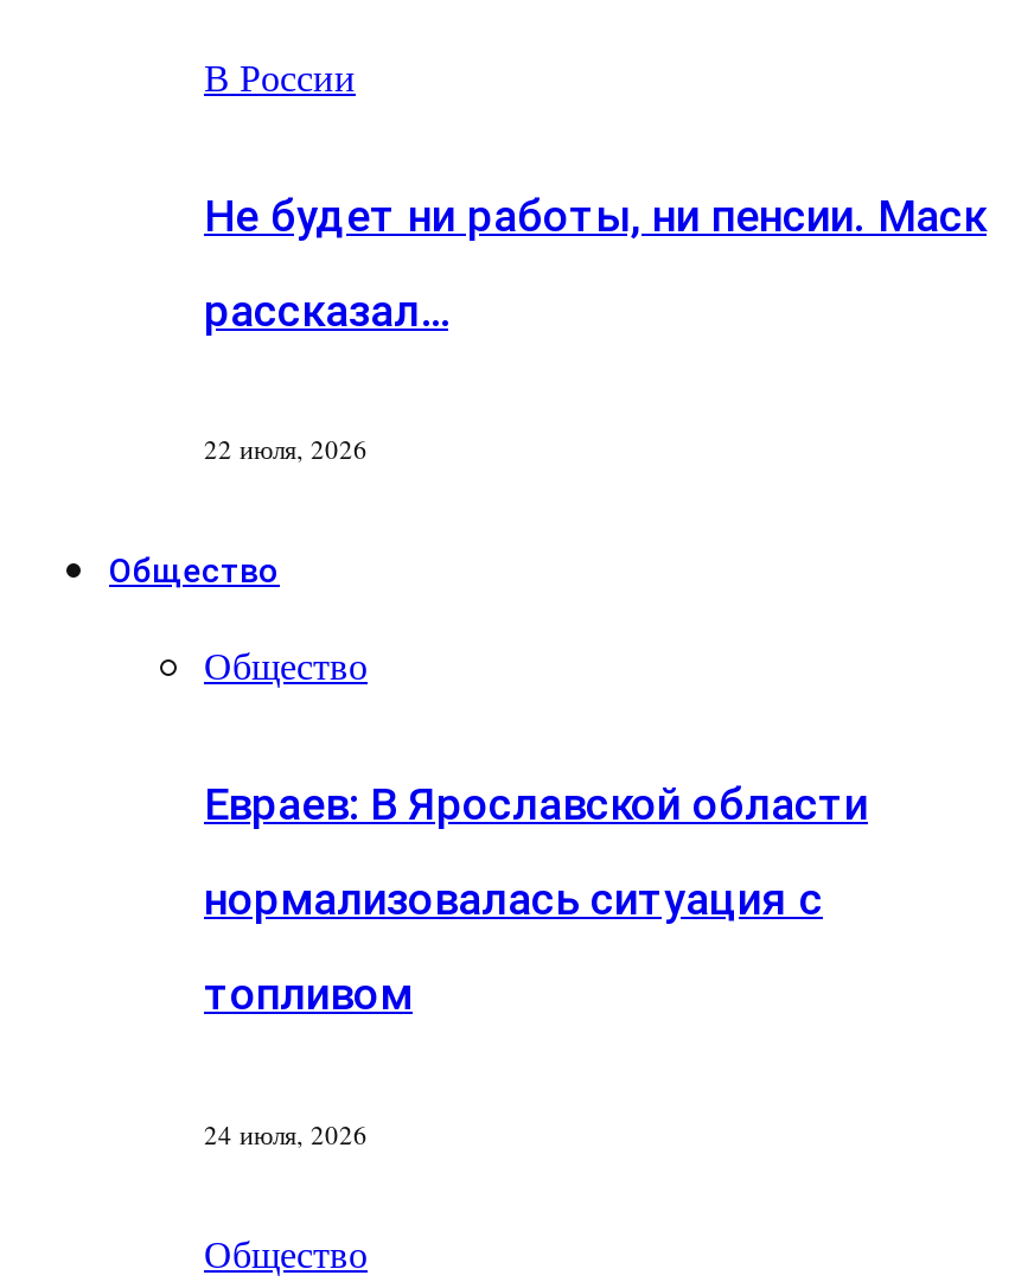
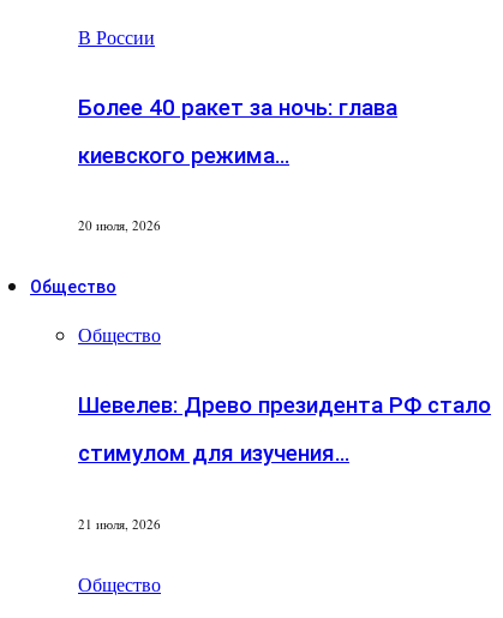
[204,190,987,242] Не будет ни работы, ни пенсии. Маск -> [78,94,397,121] Более 40 ракет за ночь: глава
[204,285,448,337] рассказал… -> [78,142,289,169] киевского режима…
[204,431,368,467] 22 июля, 2026 -> [78,216,161,234] 20 июля, 2026
[204,779,868,1151] Евраев: В Ярославской области | нормализовалась ситуация с | топливом | 24 июля, 2026 -> [78,393,491,533] Шевелев: Древо президента РФ стало | стимулом для изучения… | 21 июля, 2026

